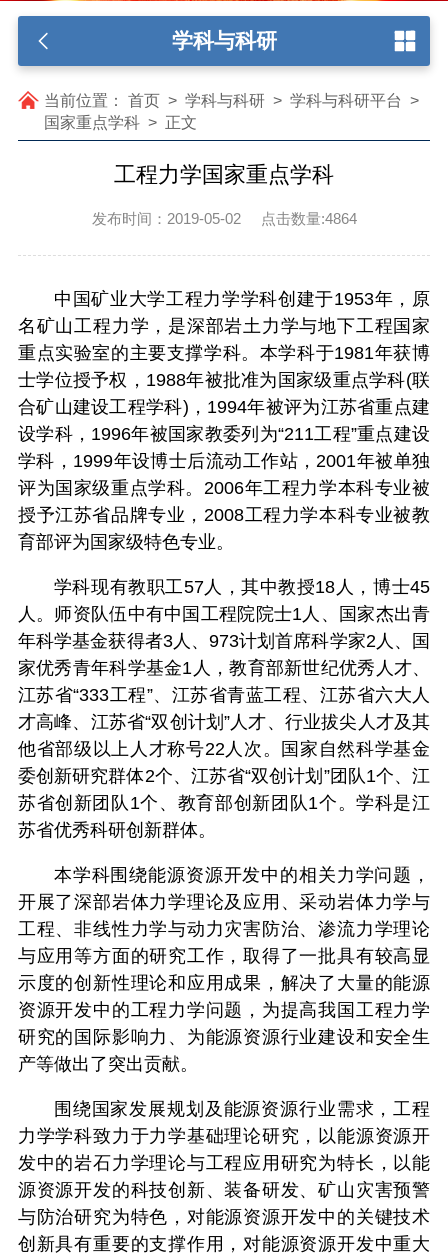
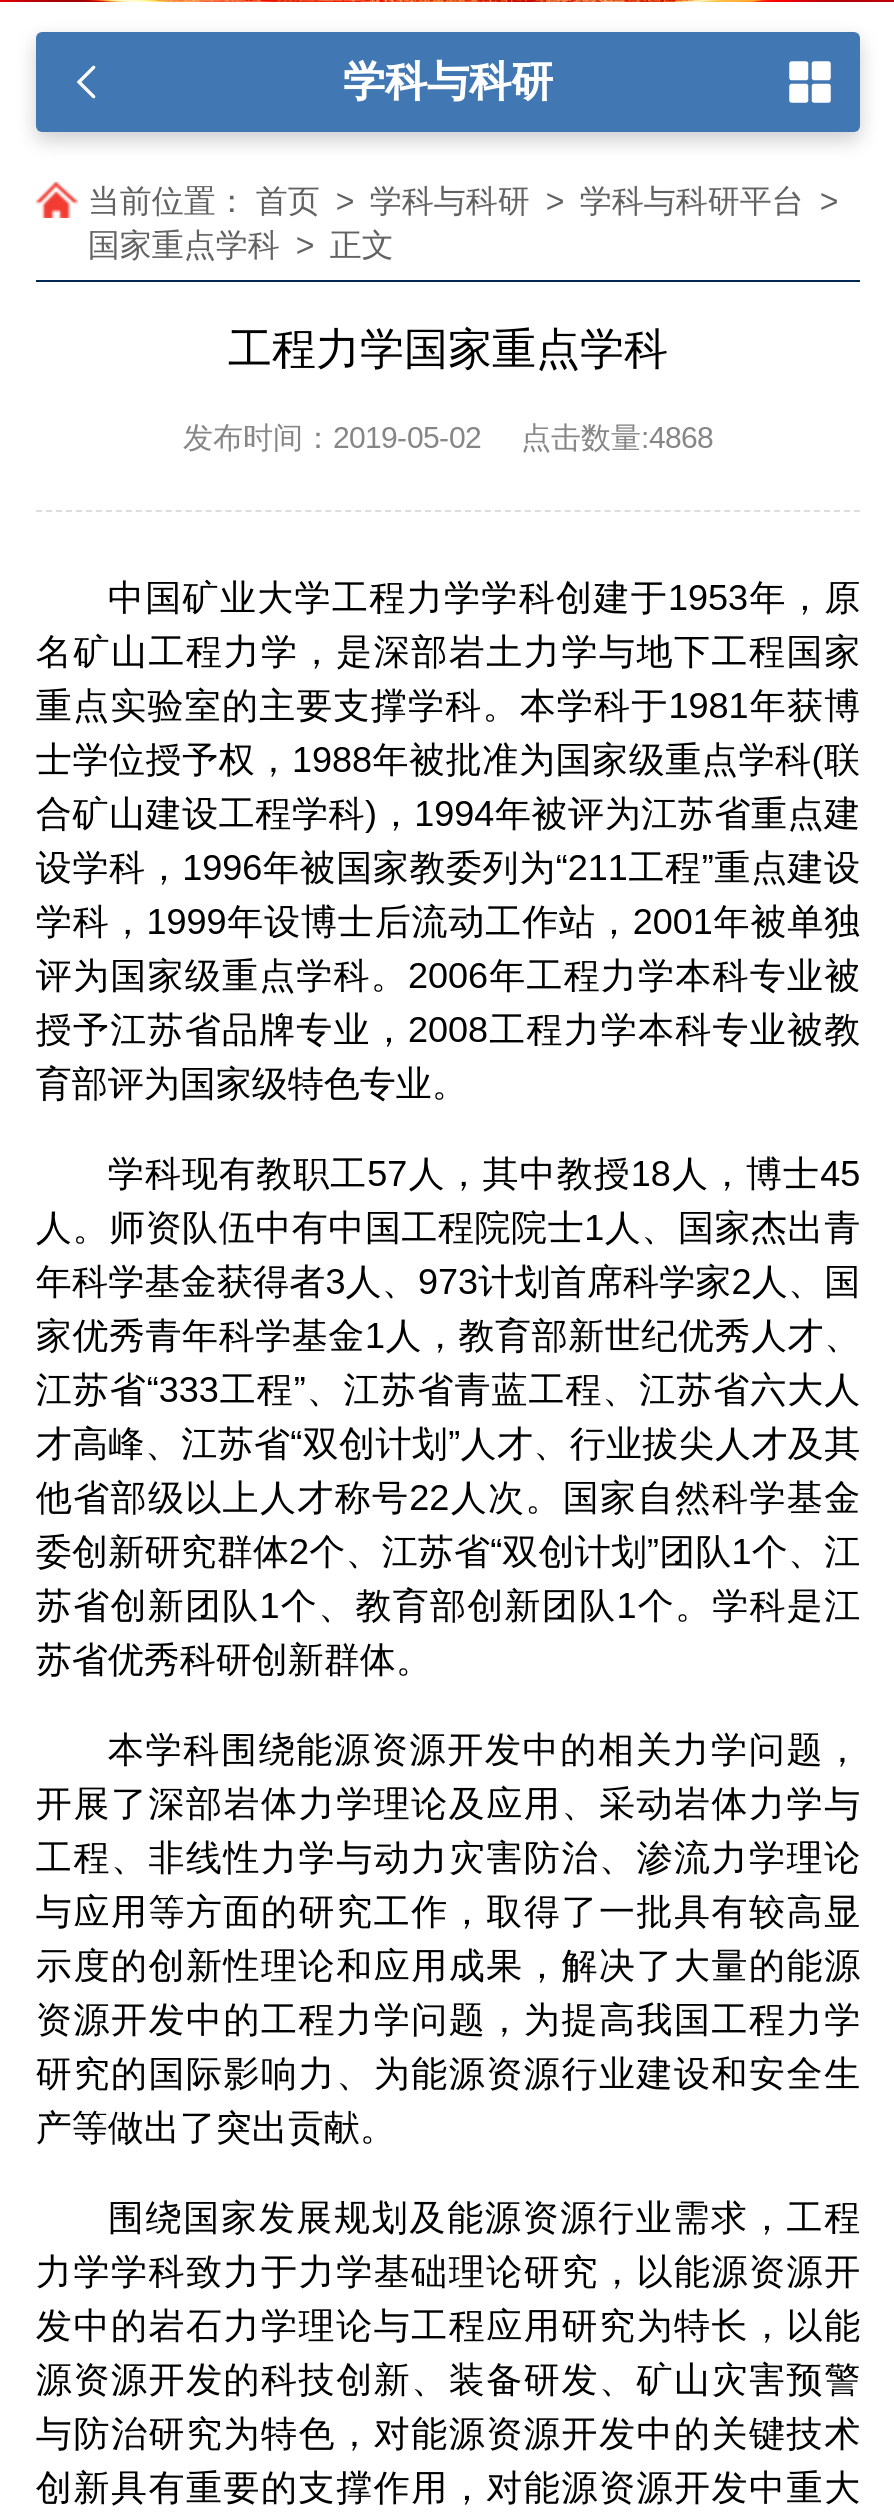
[91,210,356,227] 发布时间：2019-05-02 点击数量:4864 -> [183,421,713,455] 发布时间：2019-05-02 点击数量:4868

